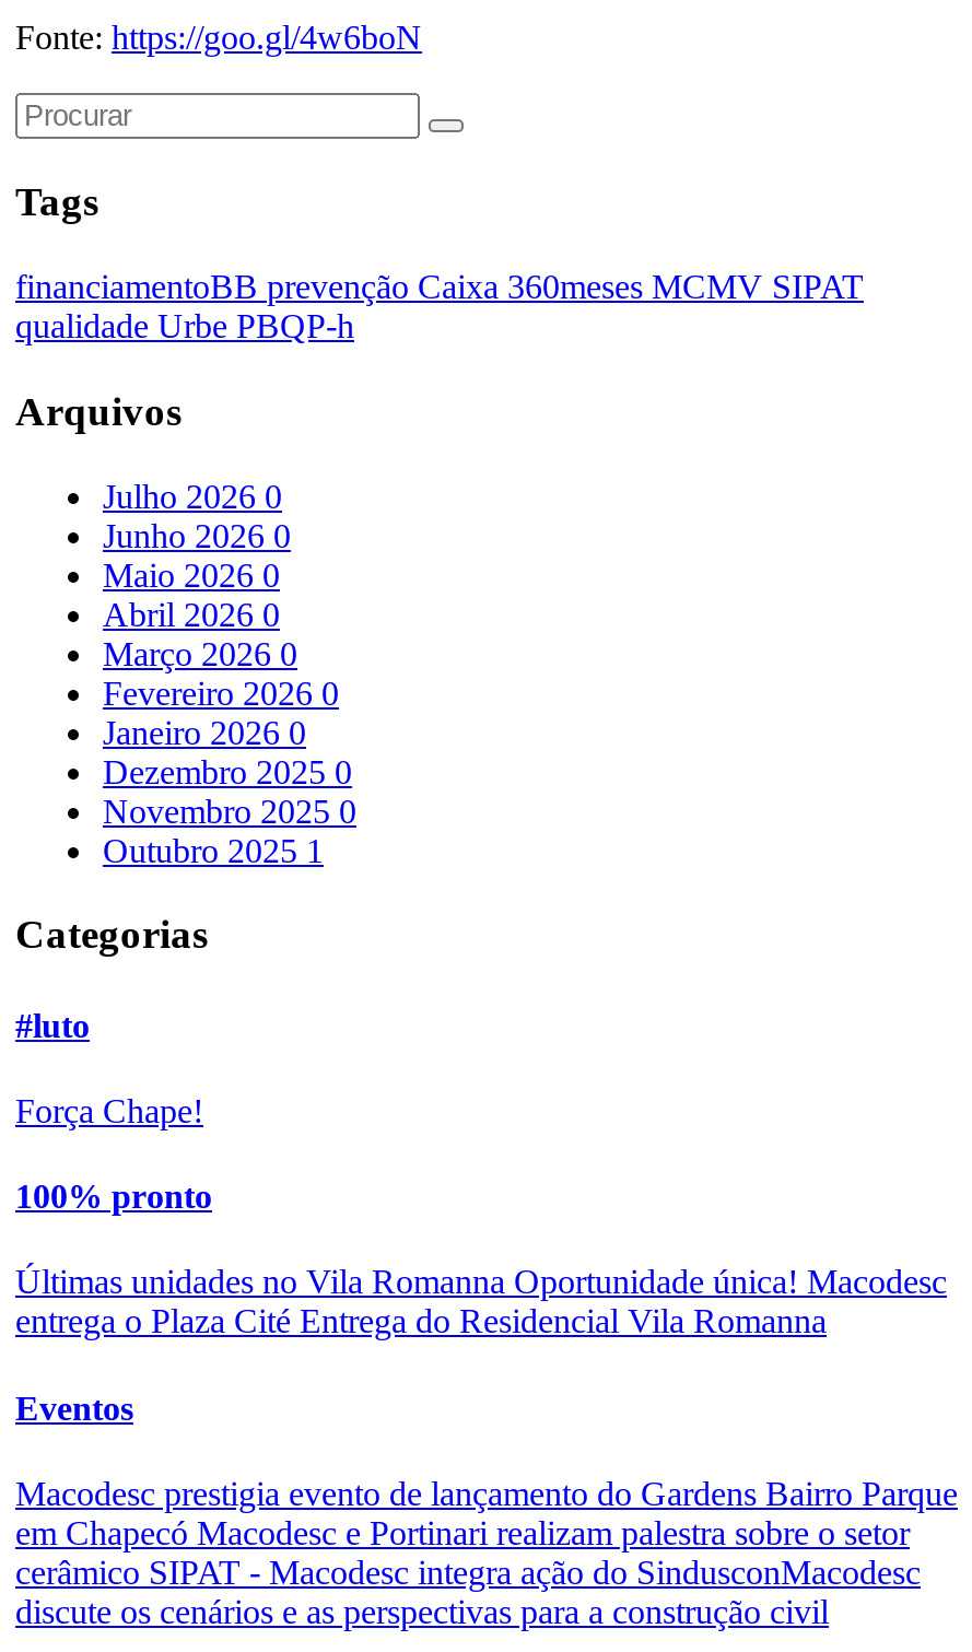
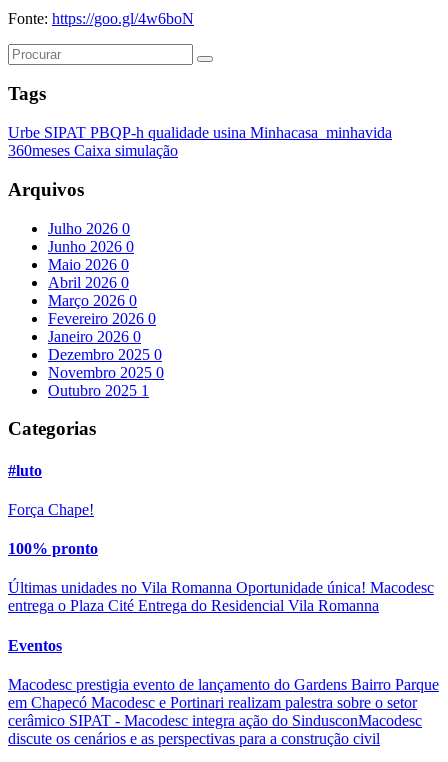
[15,268,864,345] financiamentoBB prevenção Caixa 360meses MCMV SIPAT | qualidade Urbe PBQP-h -> [8,124,392,159] Urbe SIPAT PBQP-h qualidade usina Minhacasa_minhavida | 360meses Caixa simulação

